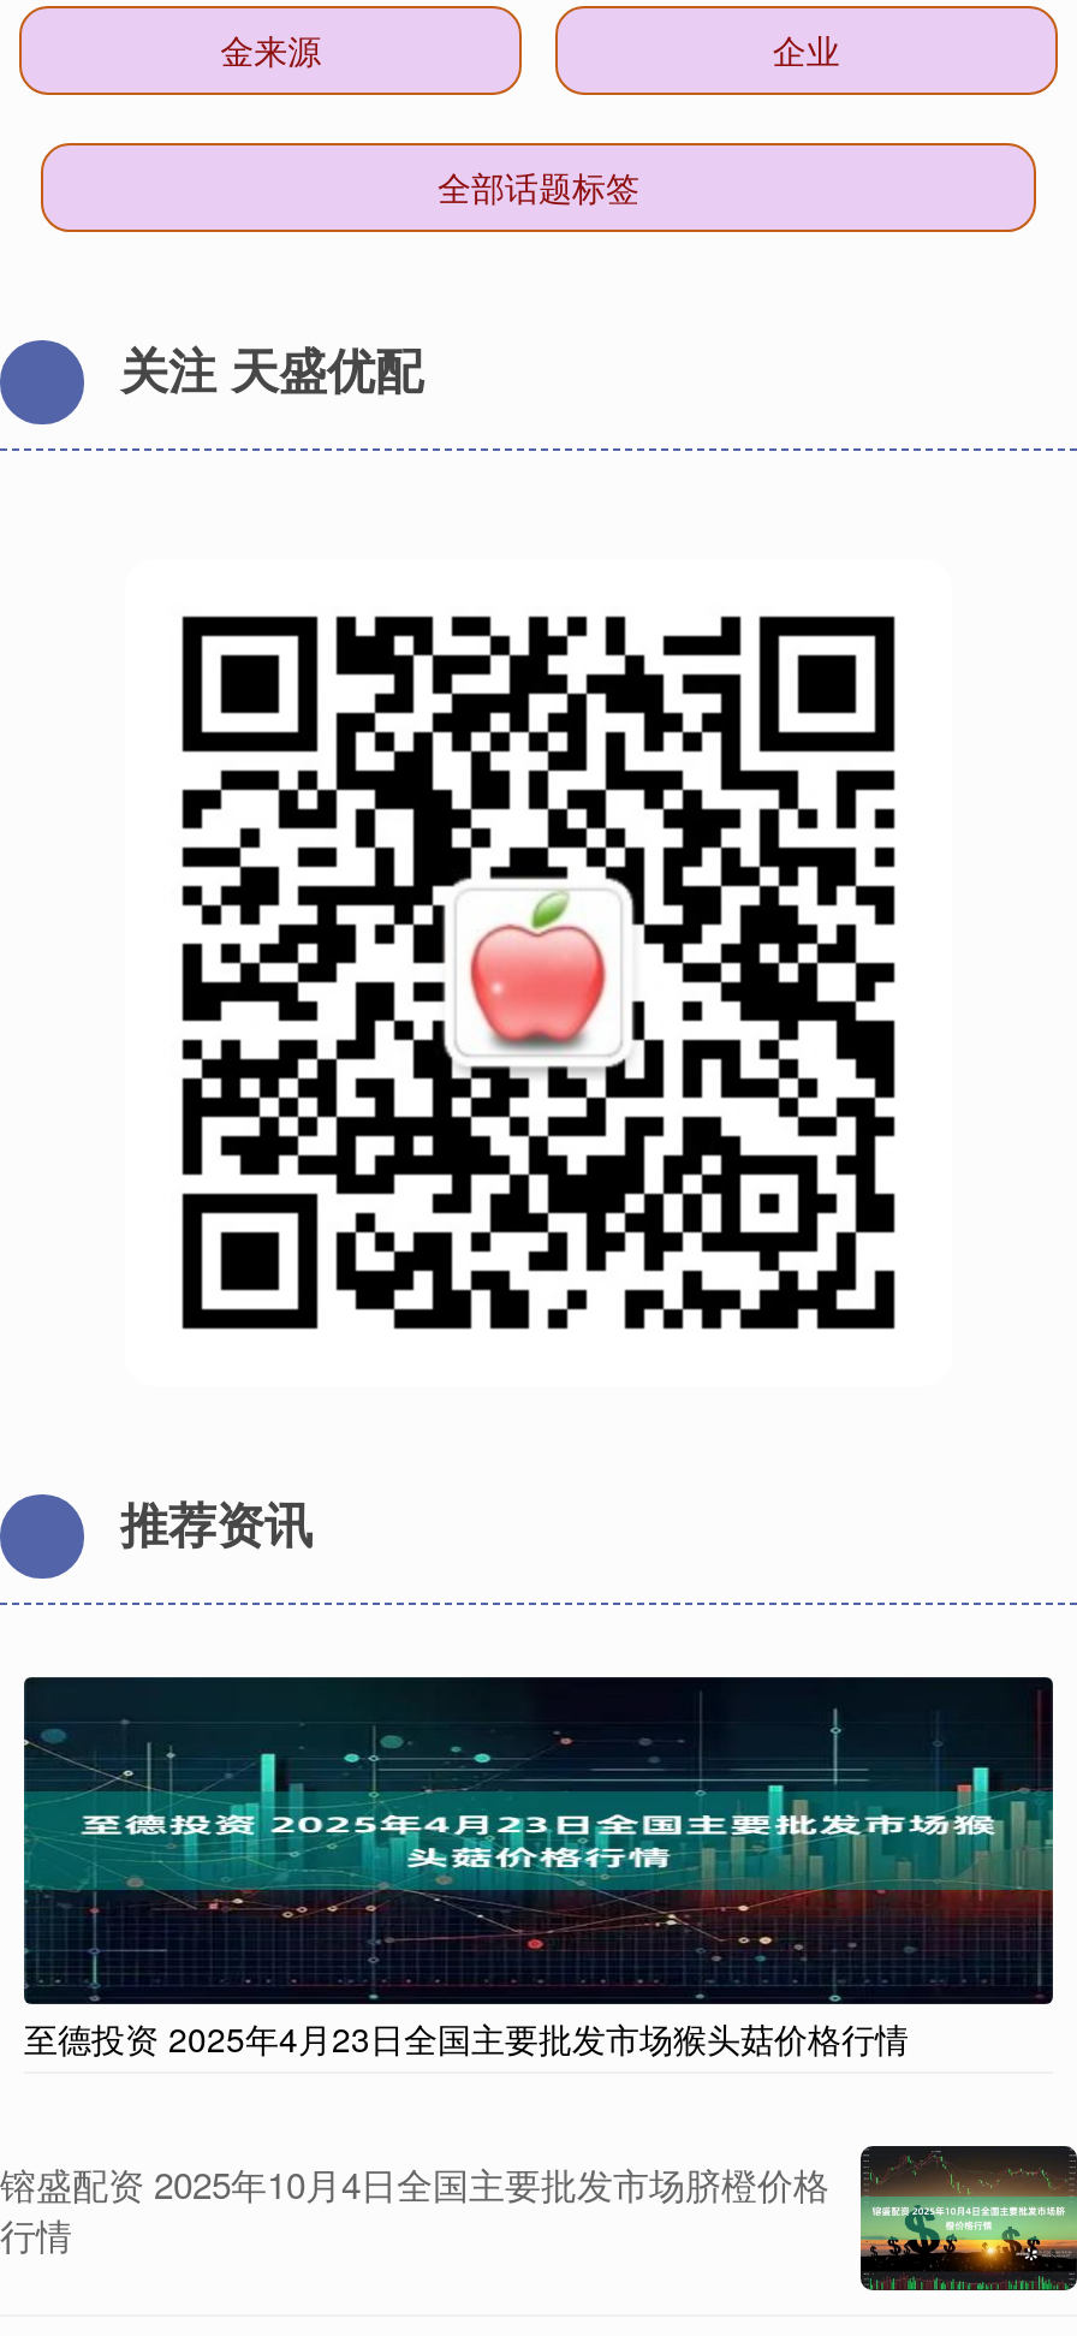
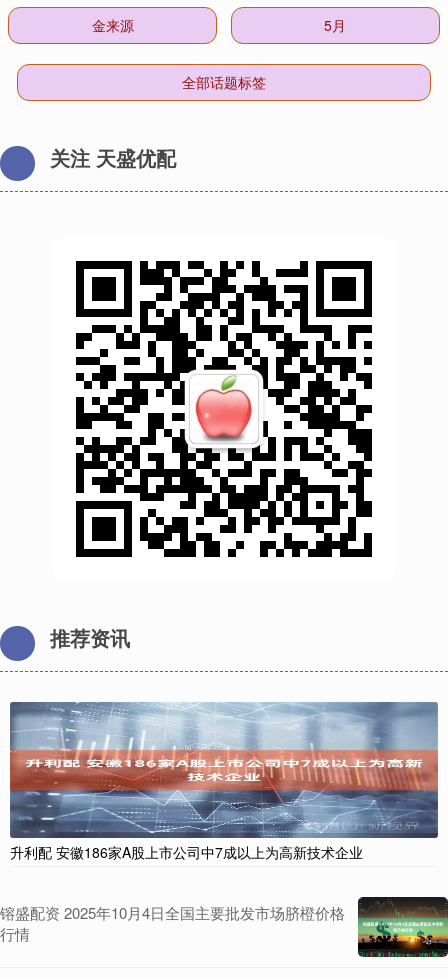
[772,25,840,73] 企业 -> [324,15,346,35] 5月
[22,1675,1055,2062] [image] | 至德投资 2025年4月23日全国主要批发市场猴头菇价格行情 -> [9,701,439,862] [image] | 升利配 安徽186家A股上市公司中7成以上为高新技术企业

